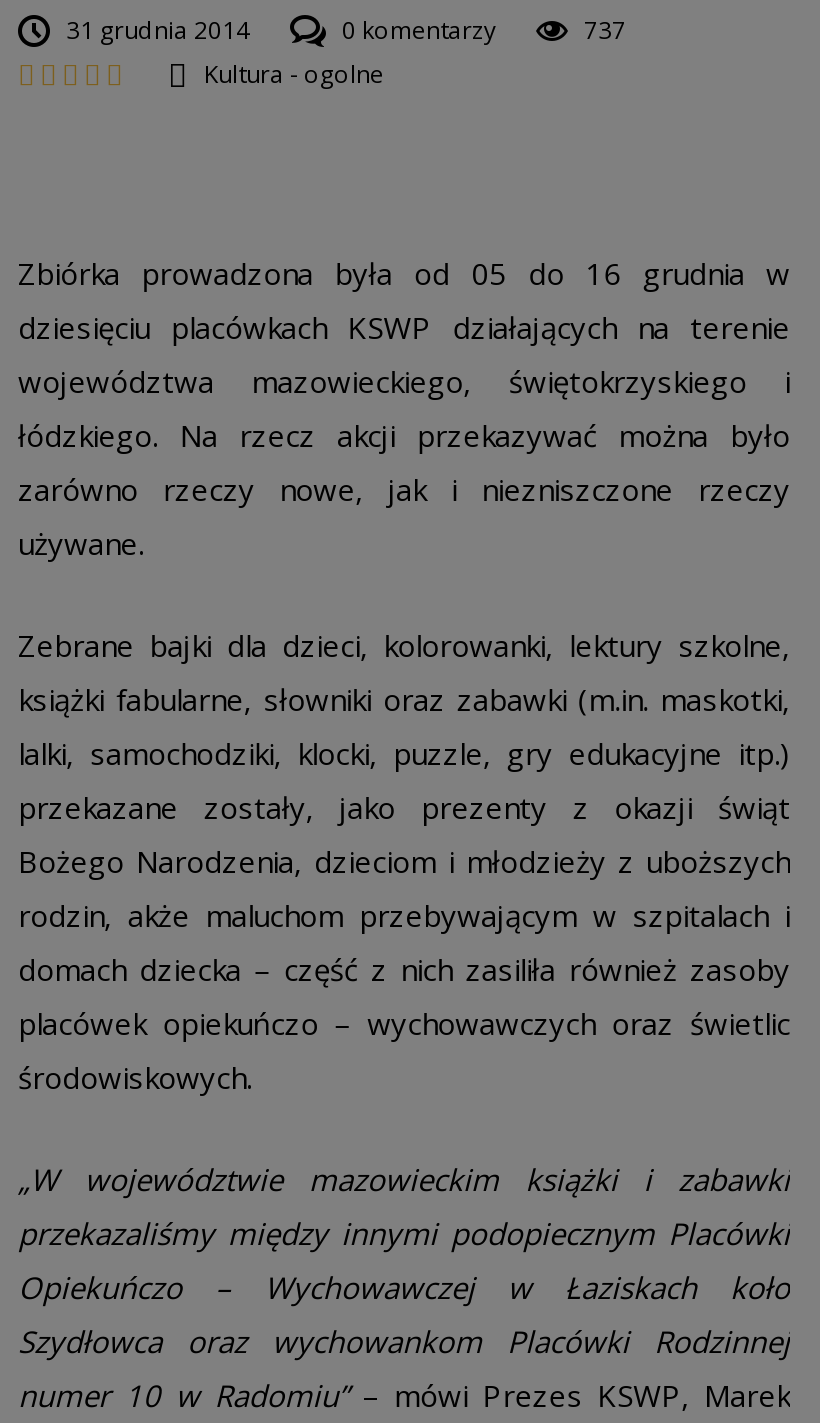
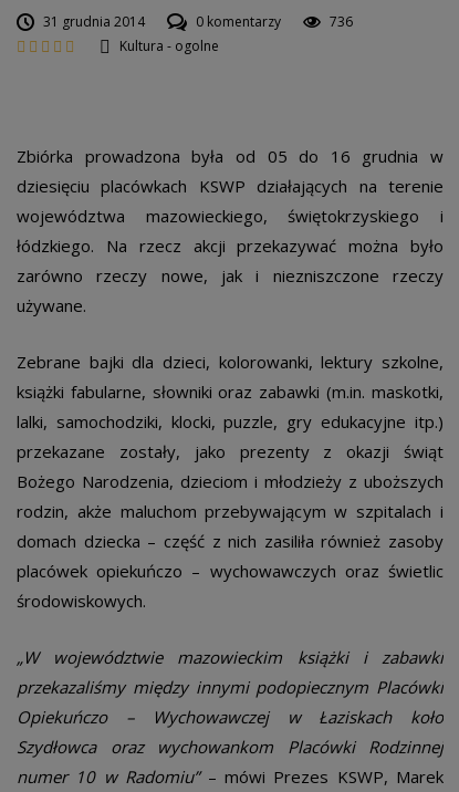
[584,13,626,47] 737 -> [330,12,353,31] 736

